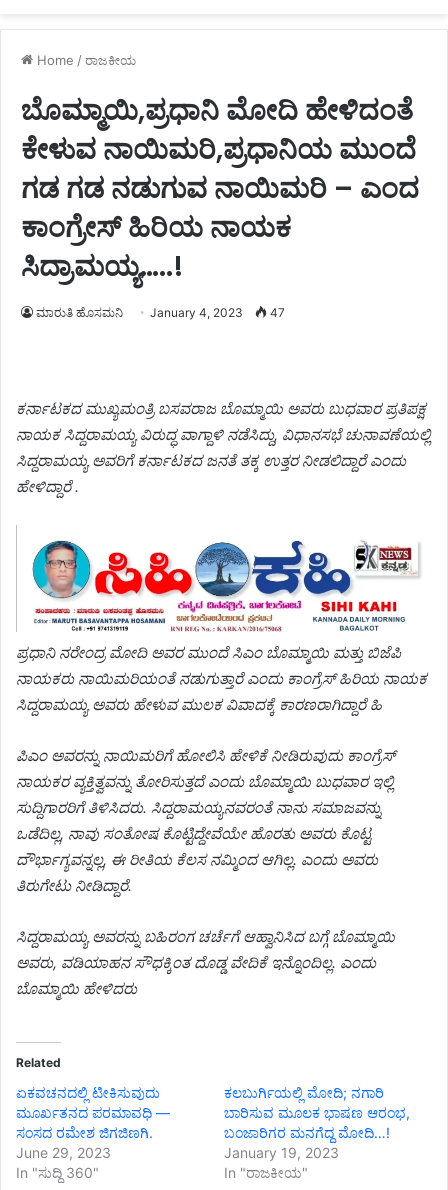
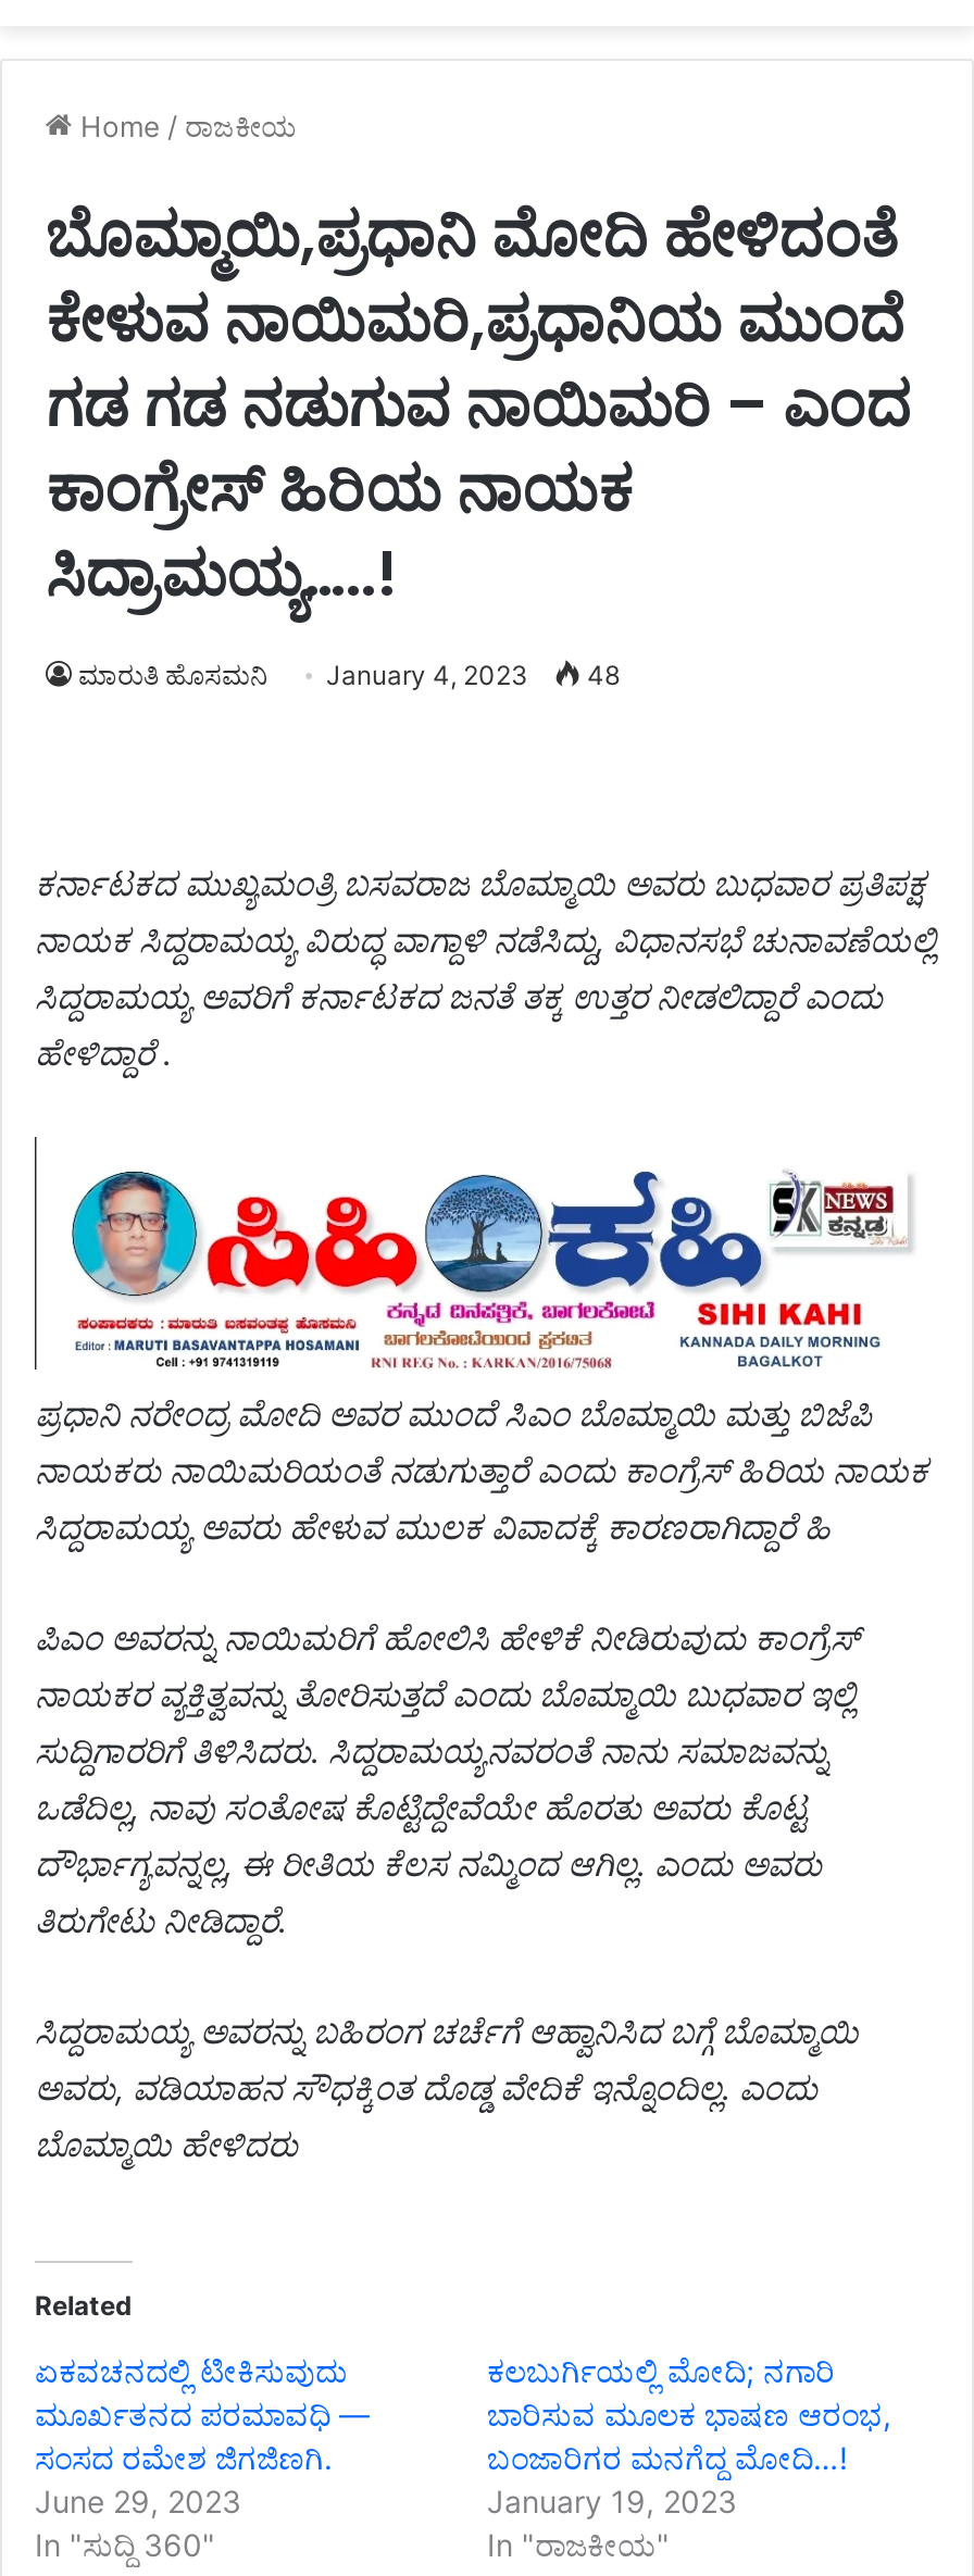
[267,305,285,320] 47 -> [580,658,620,690] 48

